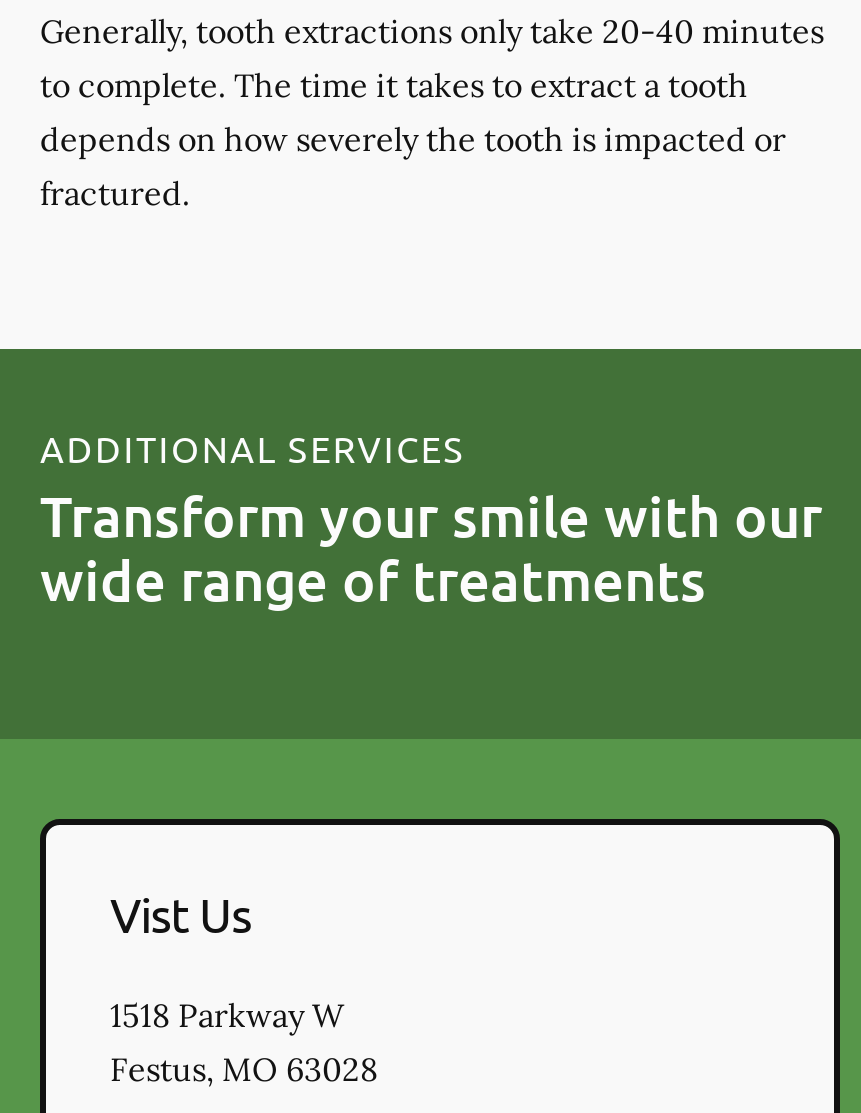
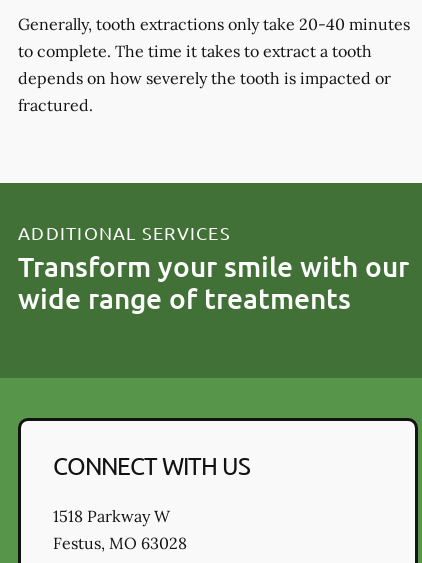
[110,885,251,943] Vist Us -> [53,451,250,480] CONNECT WITH US

